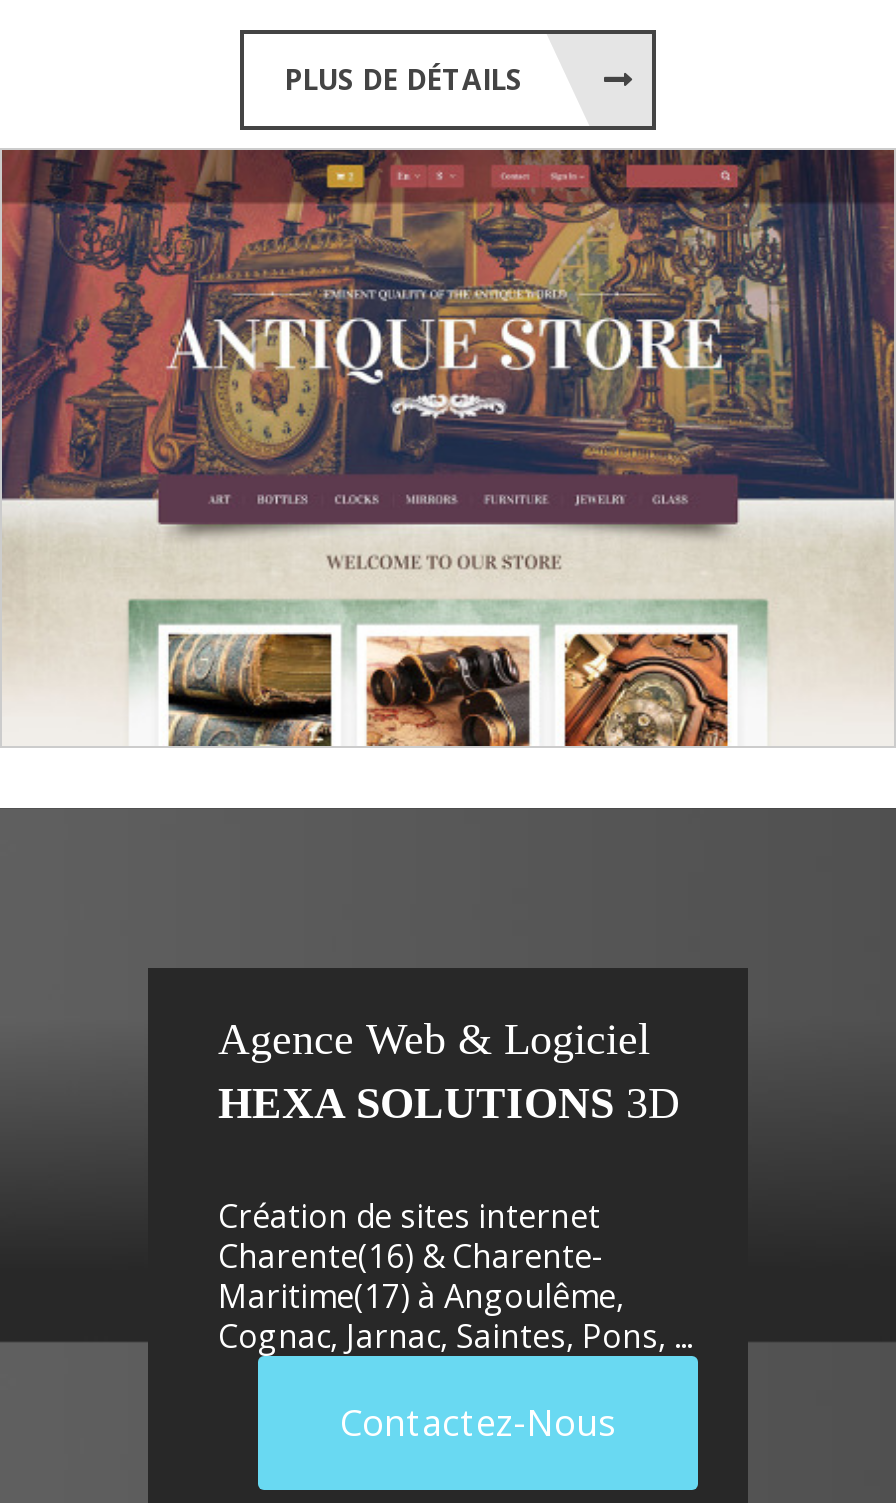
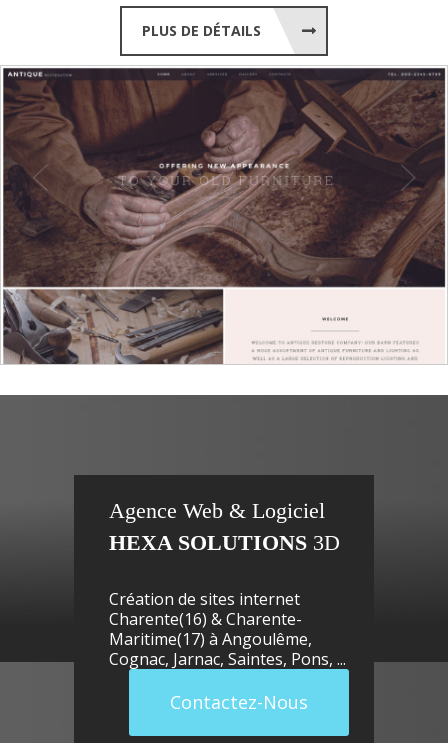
[6,148,890,748] [image] -> [3,66,445,365] [image]

